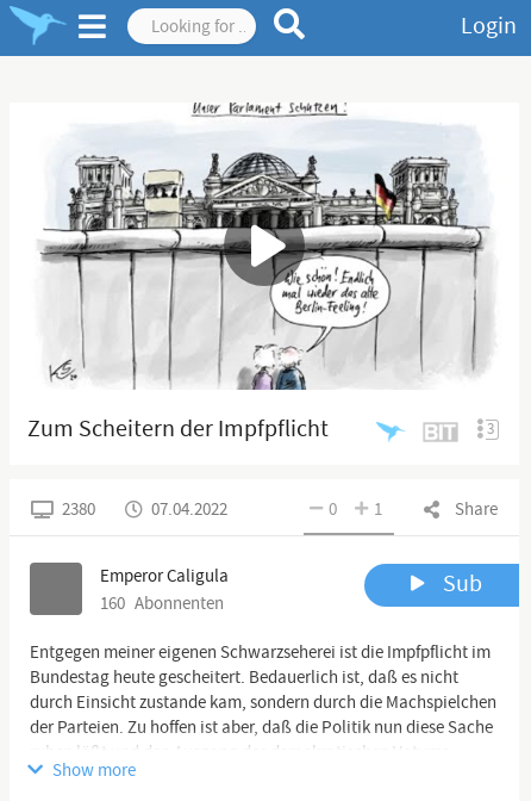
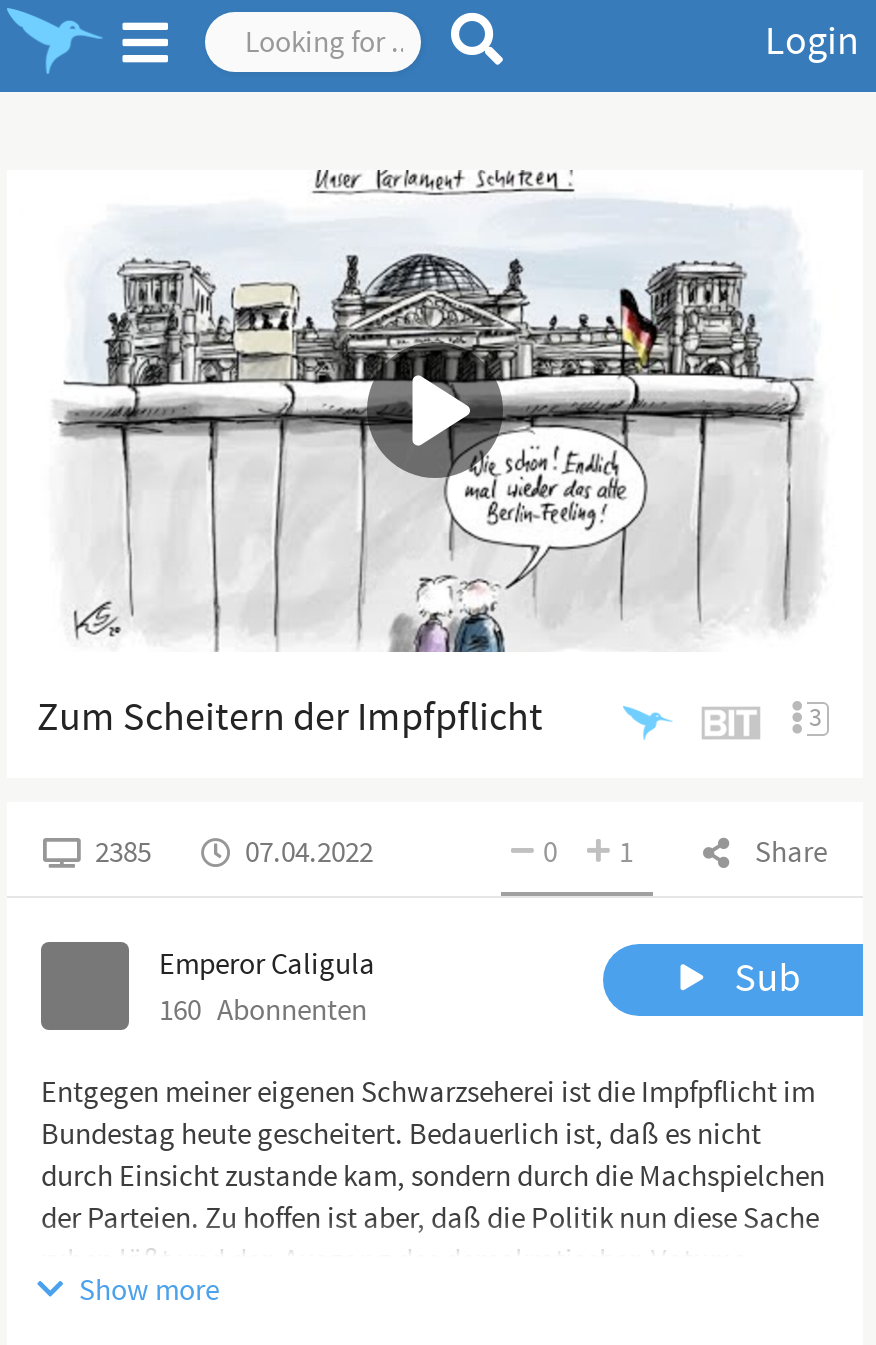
[62,498,95,521] 2380 -> [95,834,151,872] 2385

